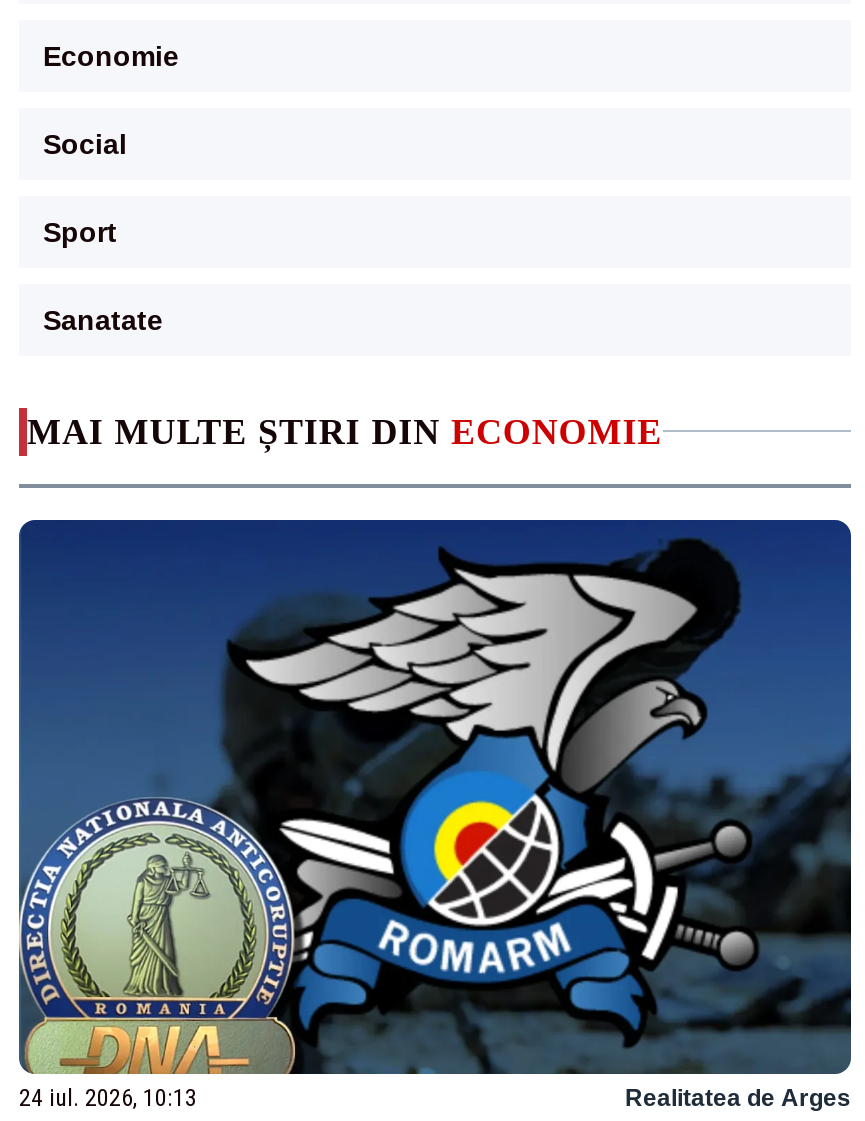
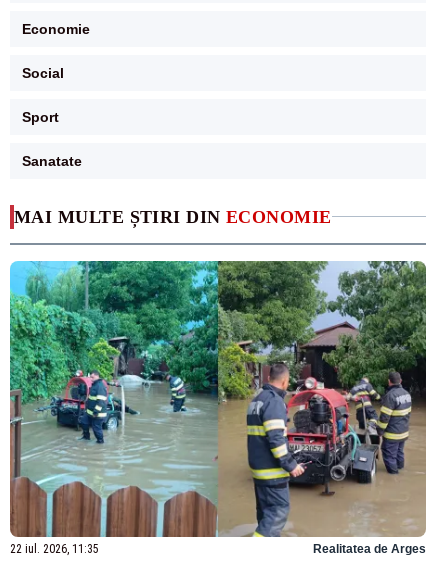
[17,518,853,1112] [image] | 24 iul. 2026, 10:13 -> [9,260,427,556] [image] | 22 iul. 2026, 11:35

